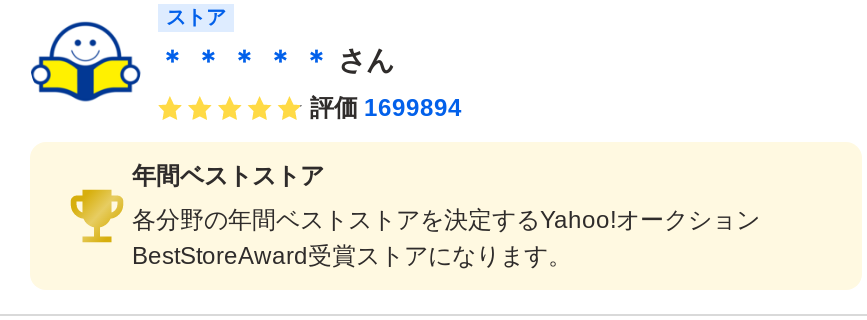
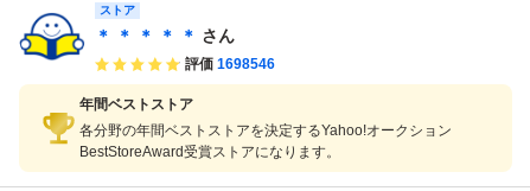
[310,94,462,122] 評価 1699894 -> [185,56,275,72] 評価 1698546

